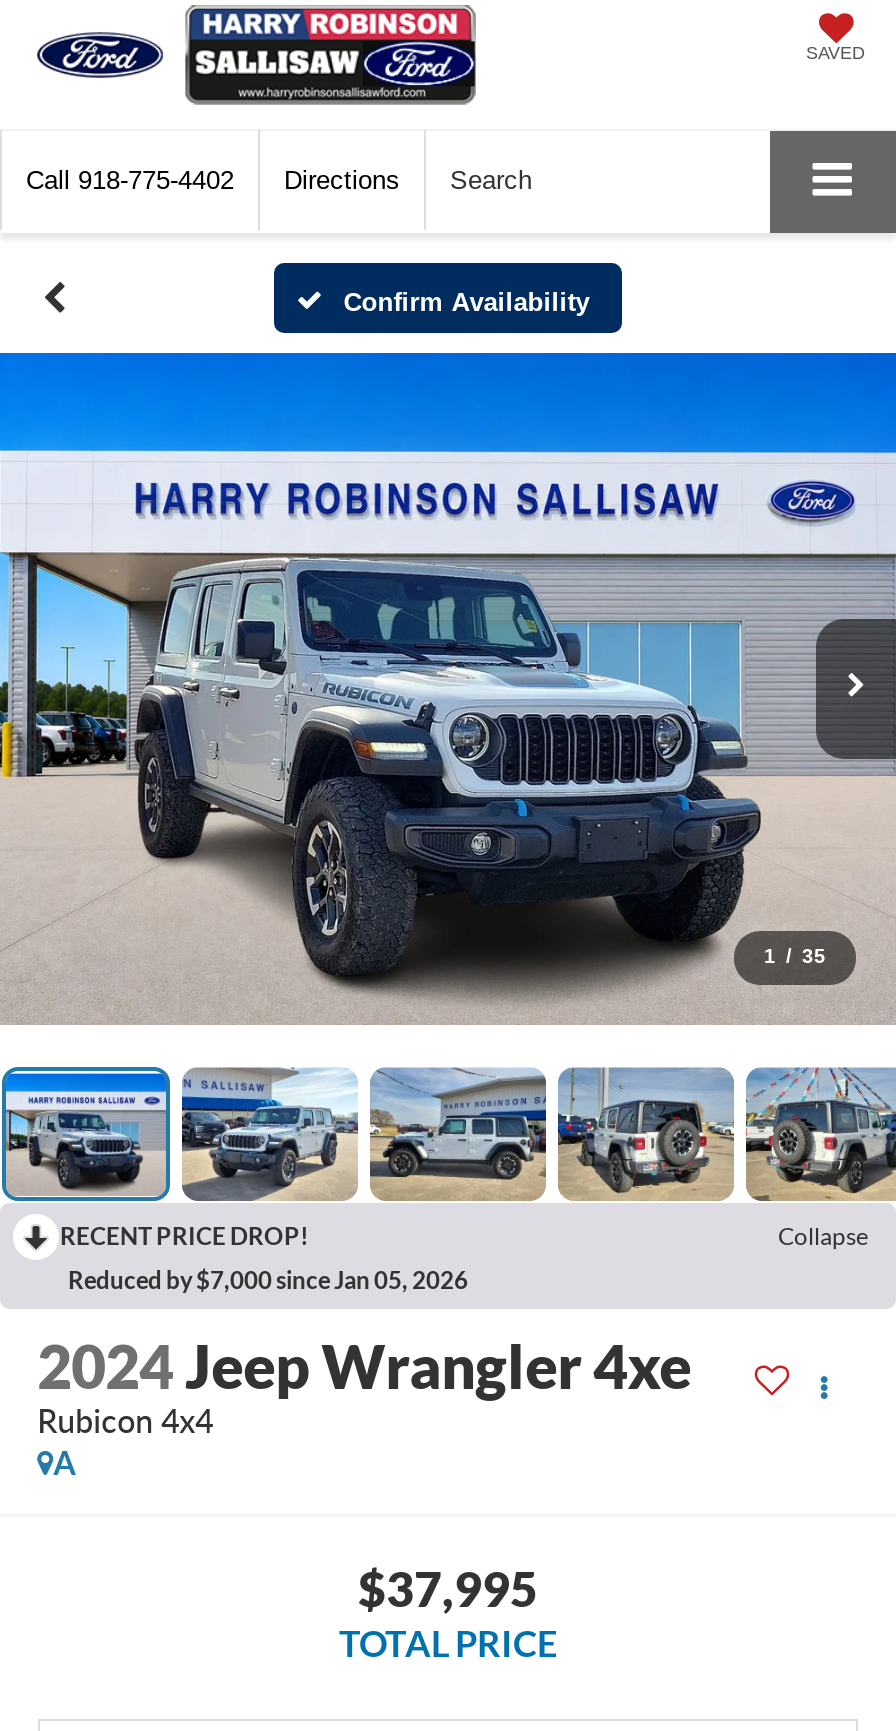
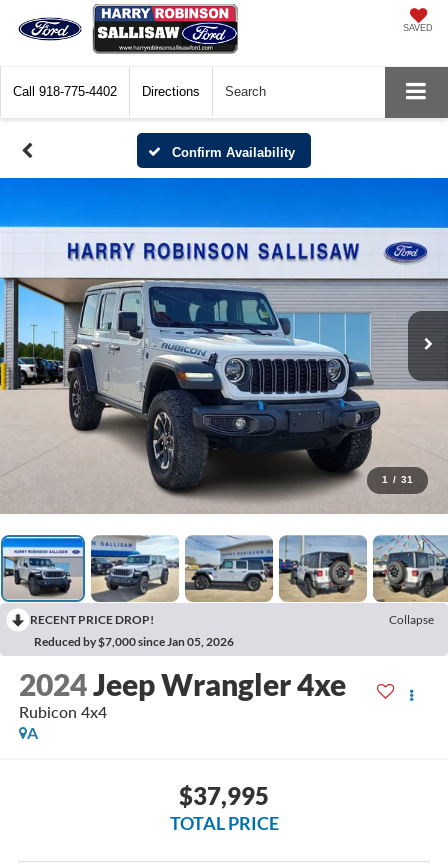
[764,945,826,967] 1 / 35 -> [382,474,413,485] 1 / 31

